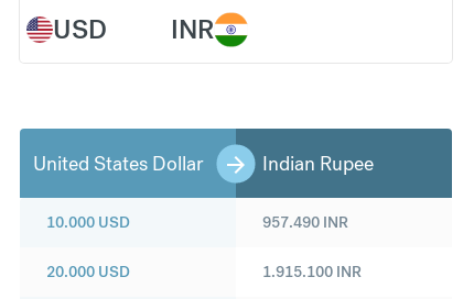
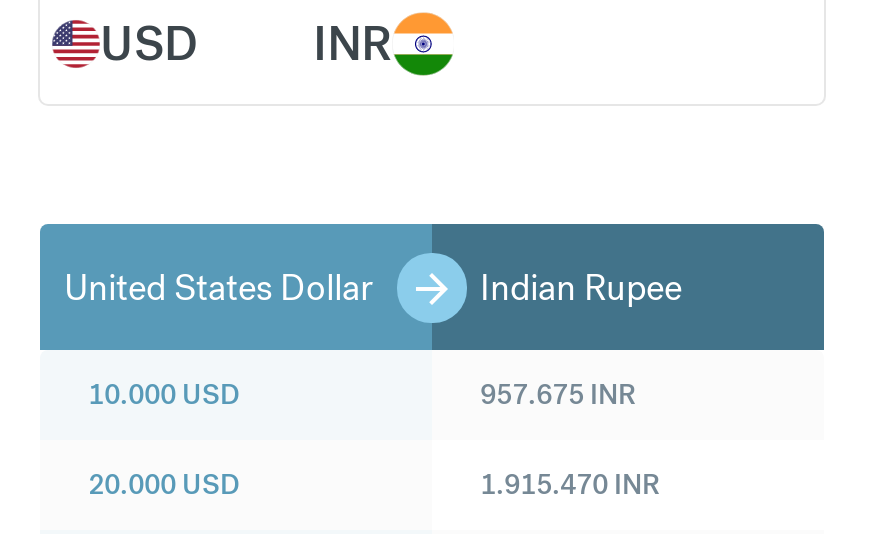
[262,212,348,232] 957.490 INR -> [480,376,636,412] 957.675 INR
[262,262,362,282] 1.915.100 INR -> [480,466,660,502] 1.915.470 INR

